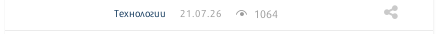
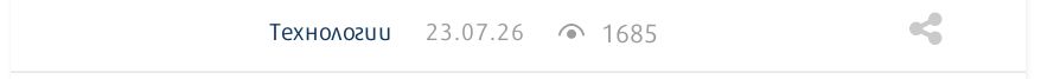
[180,5,278,21] 21.07.26 | 1064 -> [426,12,658,49] 23.07.26 | 1685

